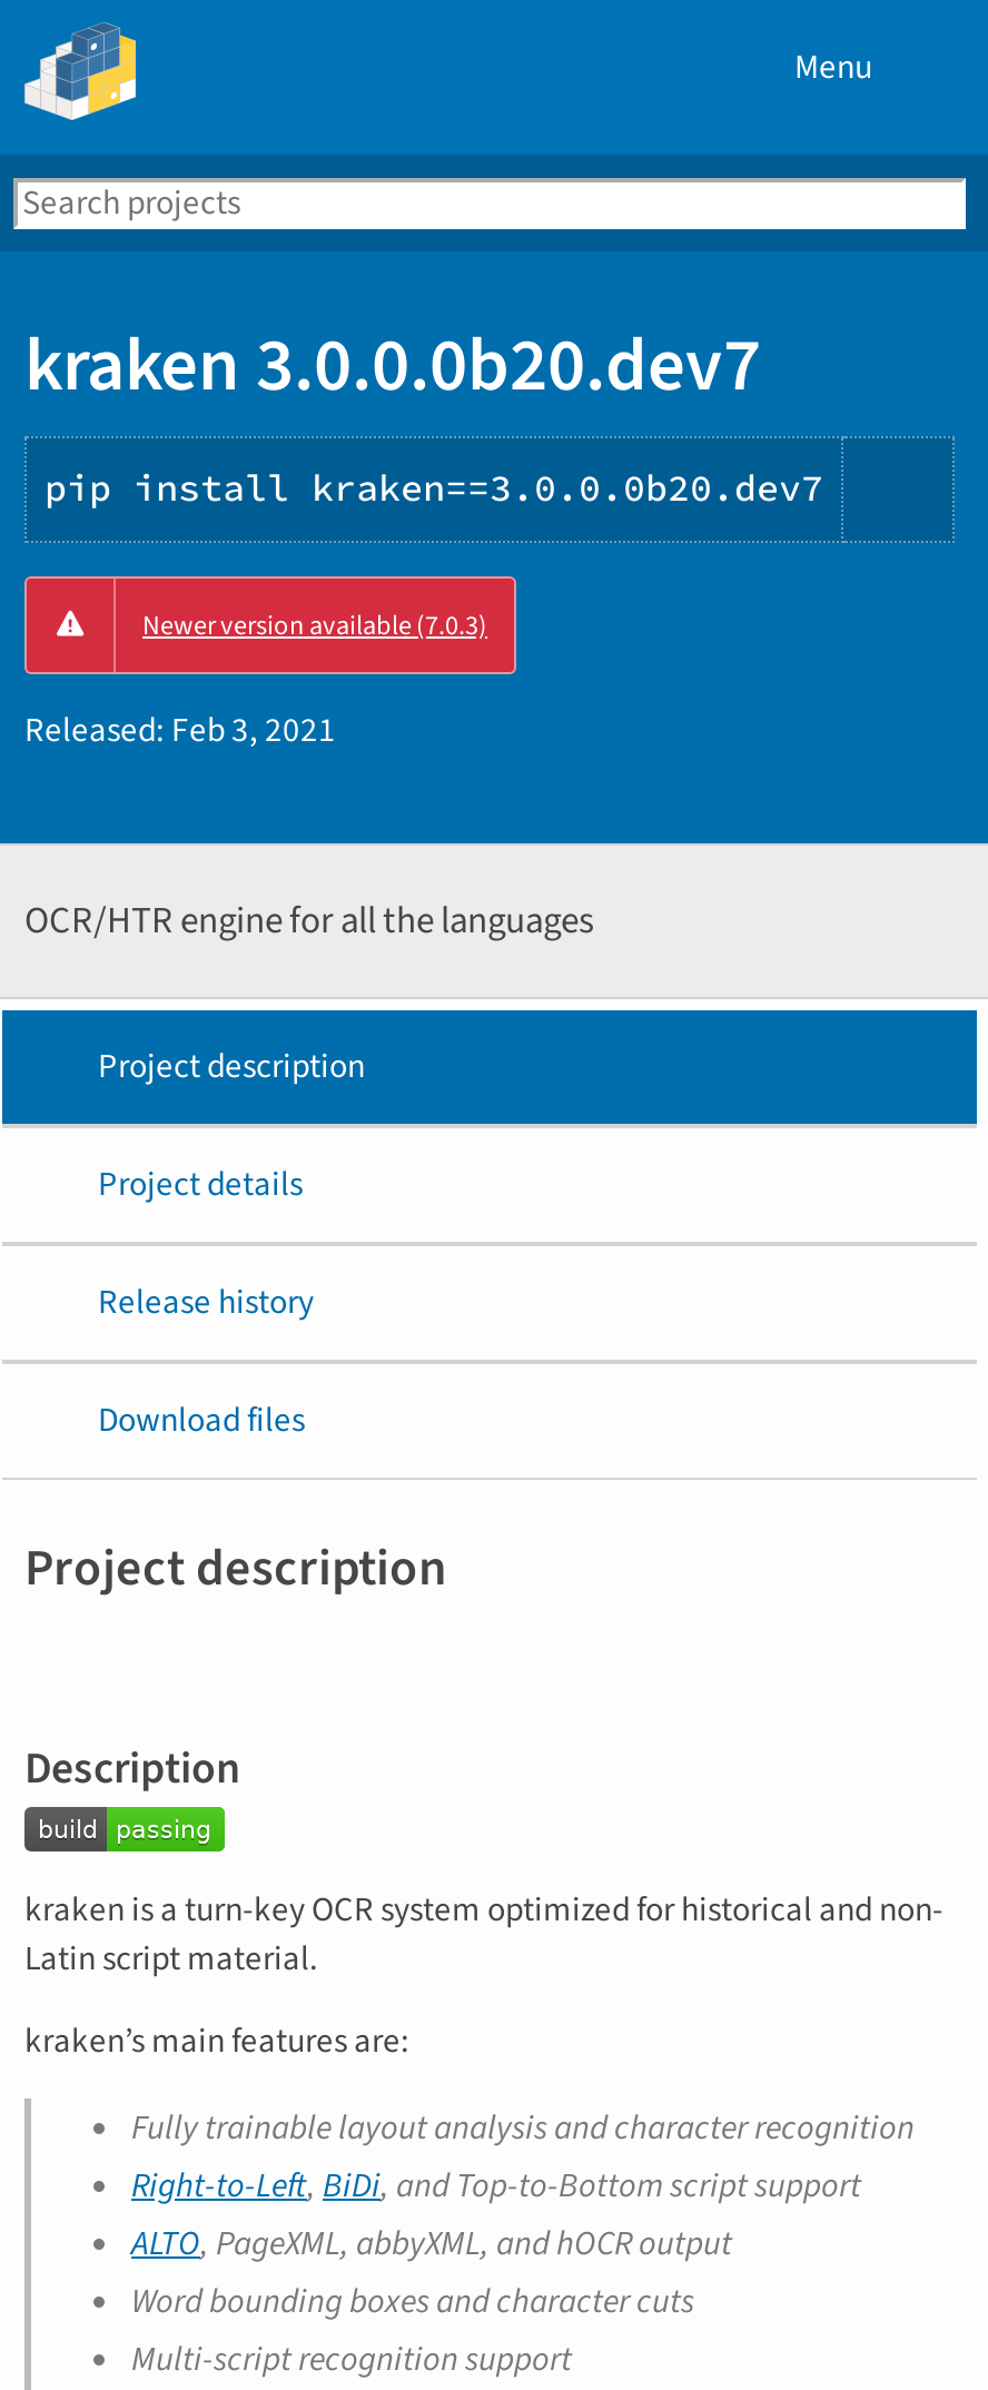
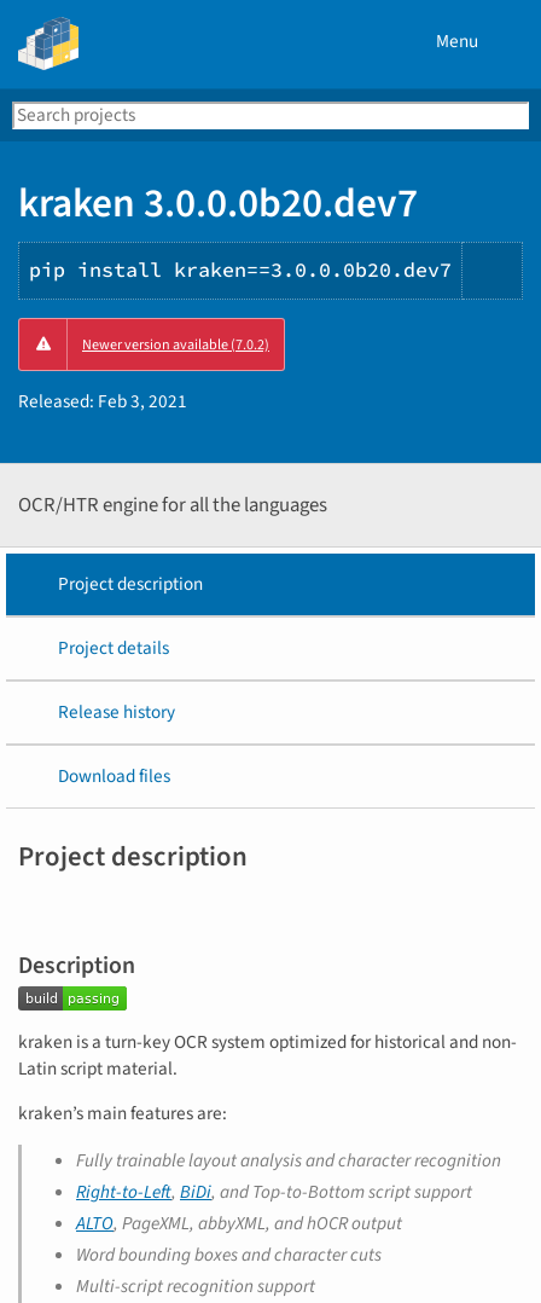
[142,607,487,644] Newer version available (7.0.3) -> [82,334,269,355] Newer version available (7.0.2)

